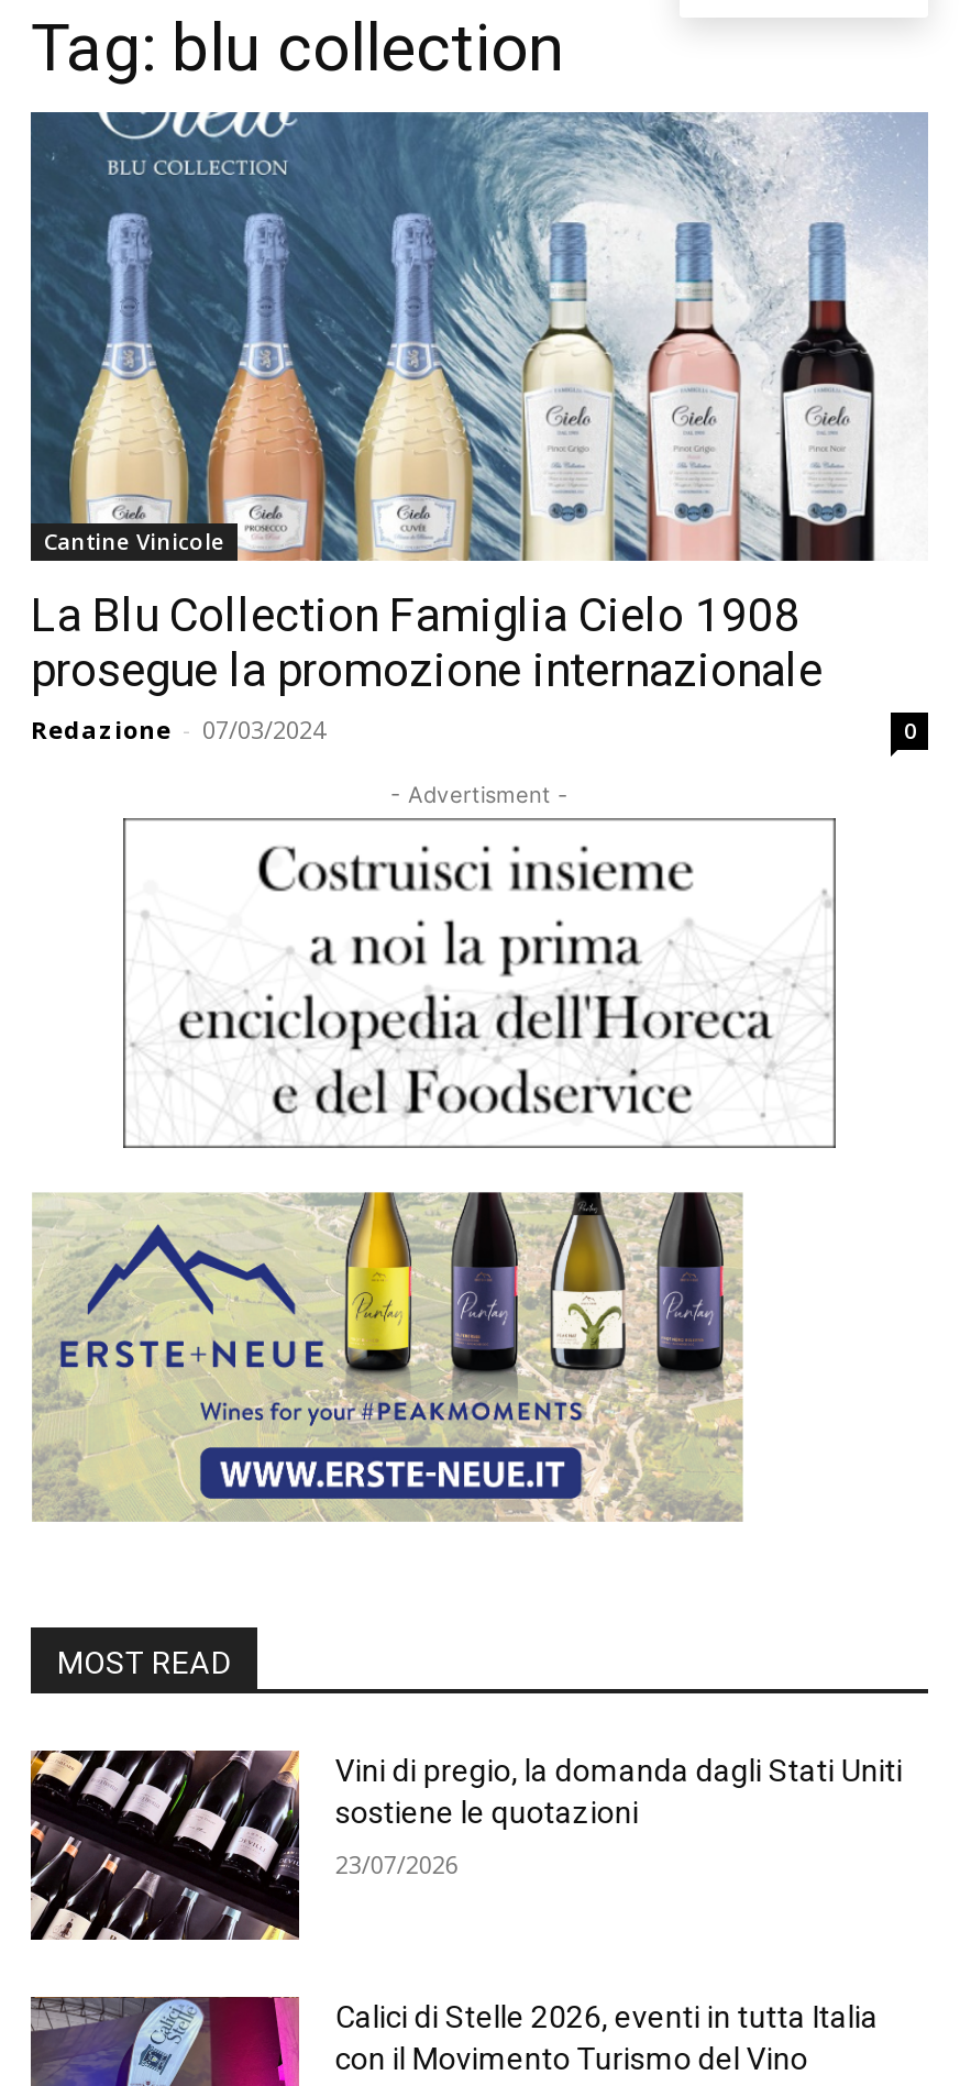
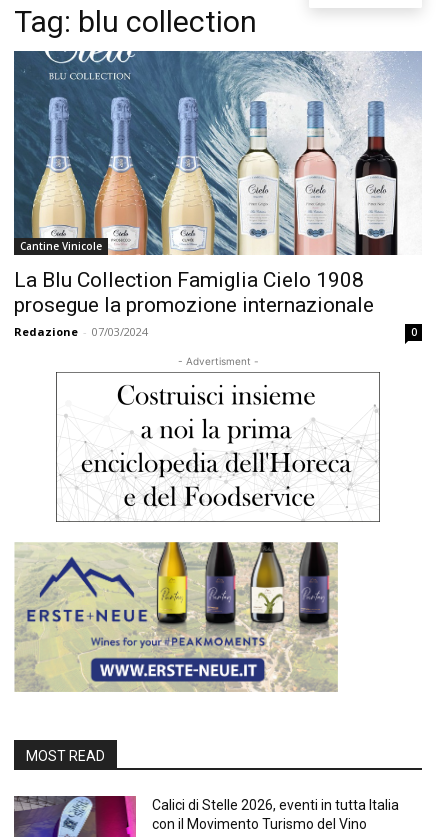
[29,1748,903,1940] [image] | Vini di pregio, la domanda dagli Stati Uniti | sostiene le quotazioni | 23/07/2026 -> none

